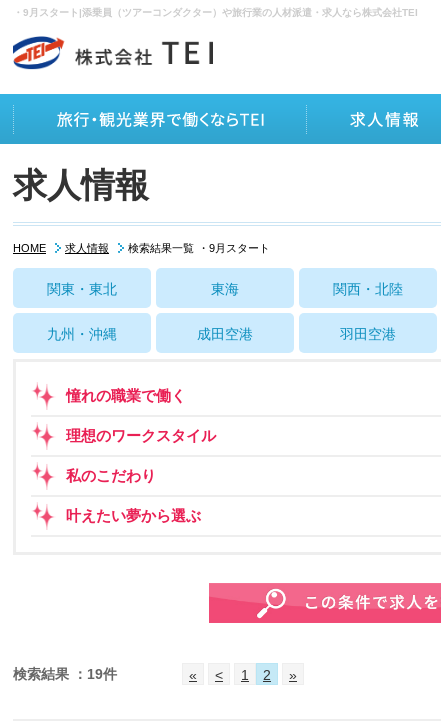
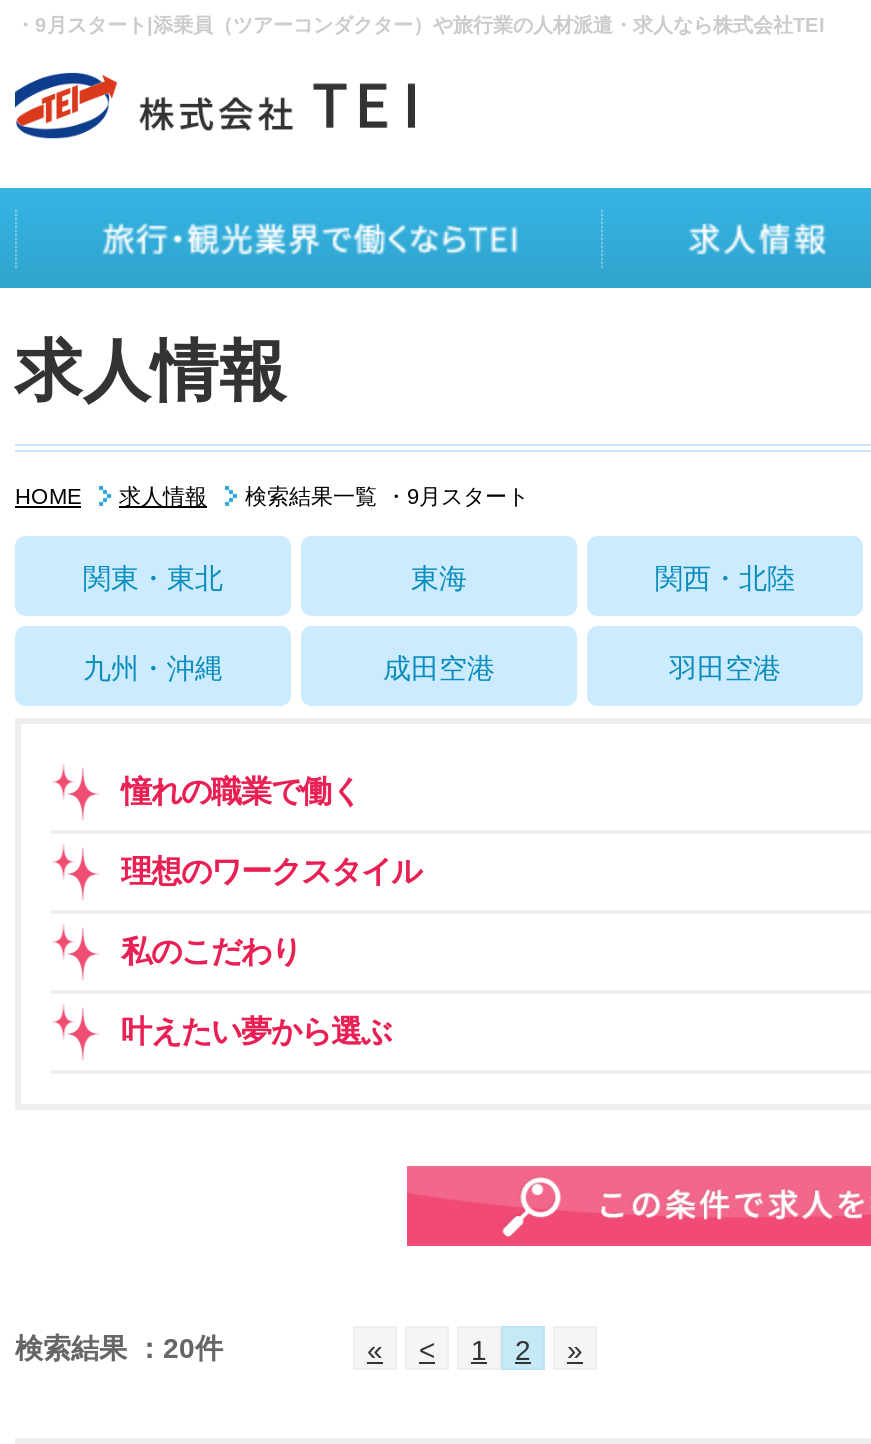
[13,666,117,682] 検索結果 ：19件 -> [15,1333,223,1365] 検索結果 ：20件

